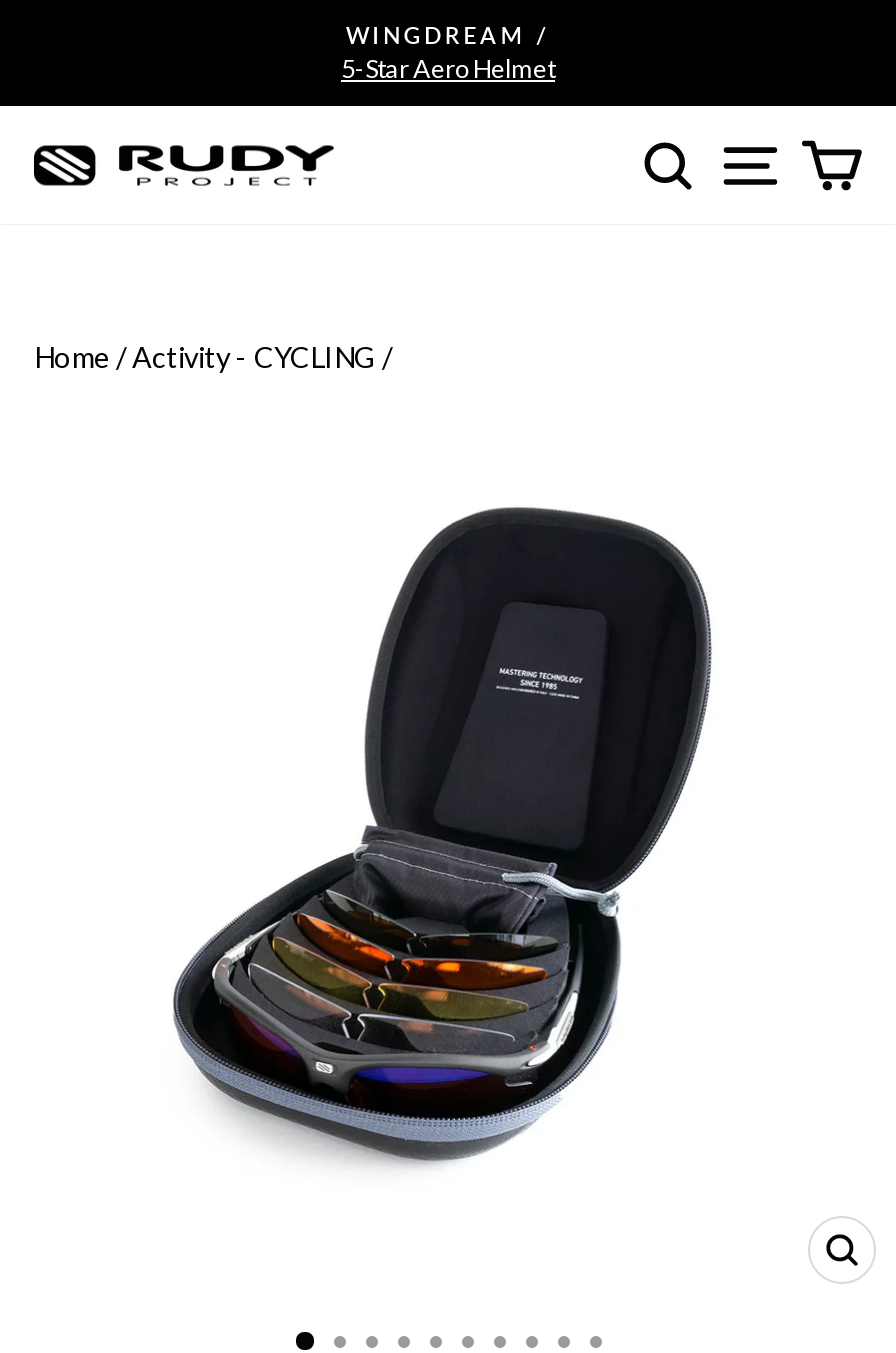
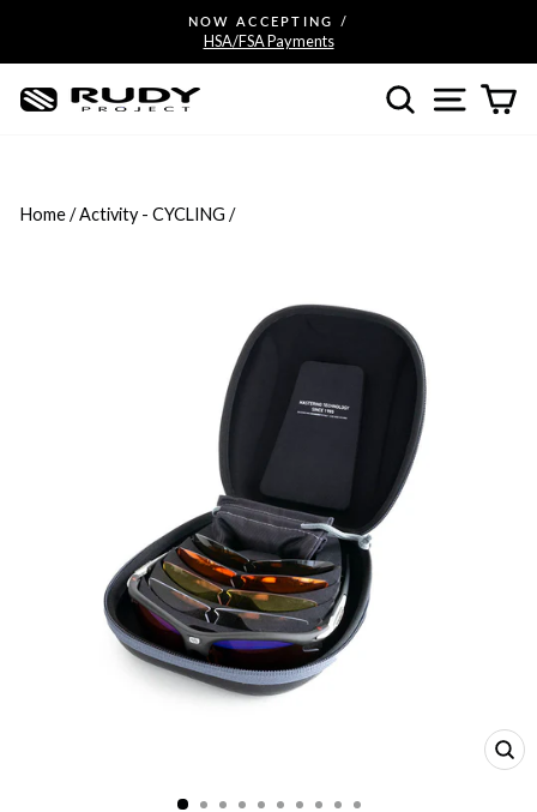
[341,22,555,84] WINGDREAM / | 5-Star Aero Helmet -> [188,13,349,50] NOW ACCEPTING / | HSA/FSA Payments

